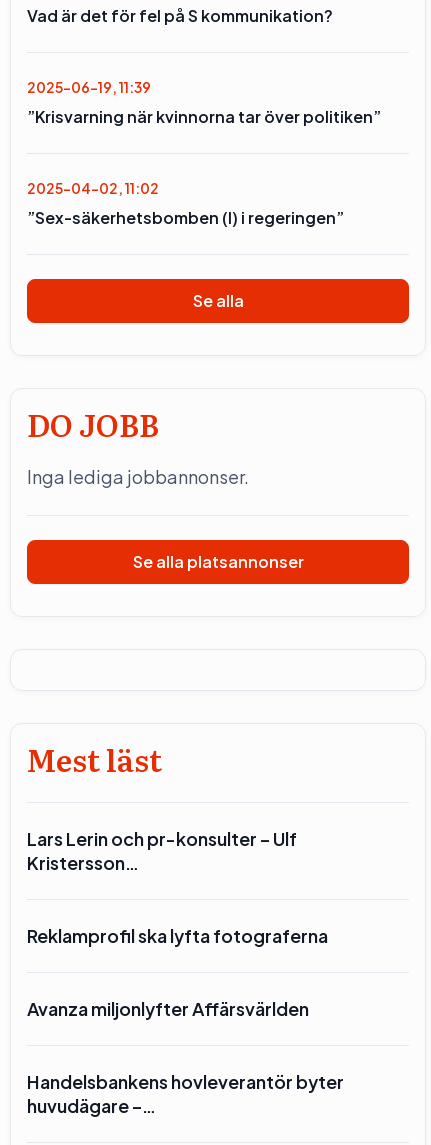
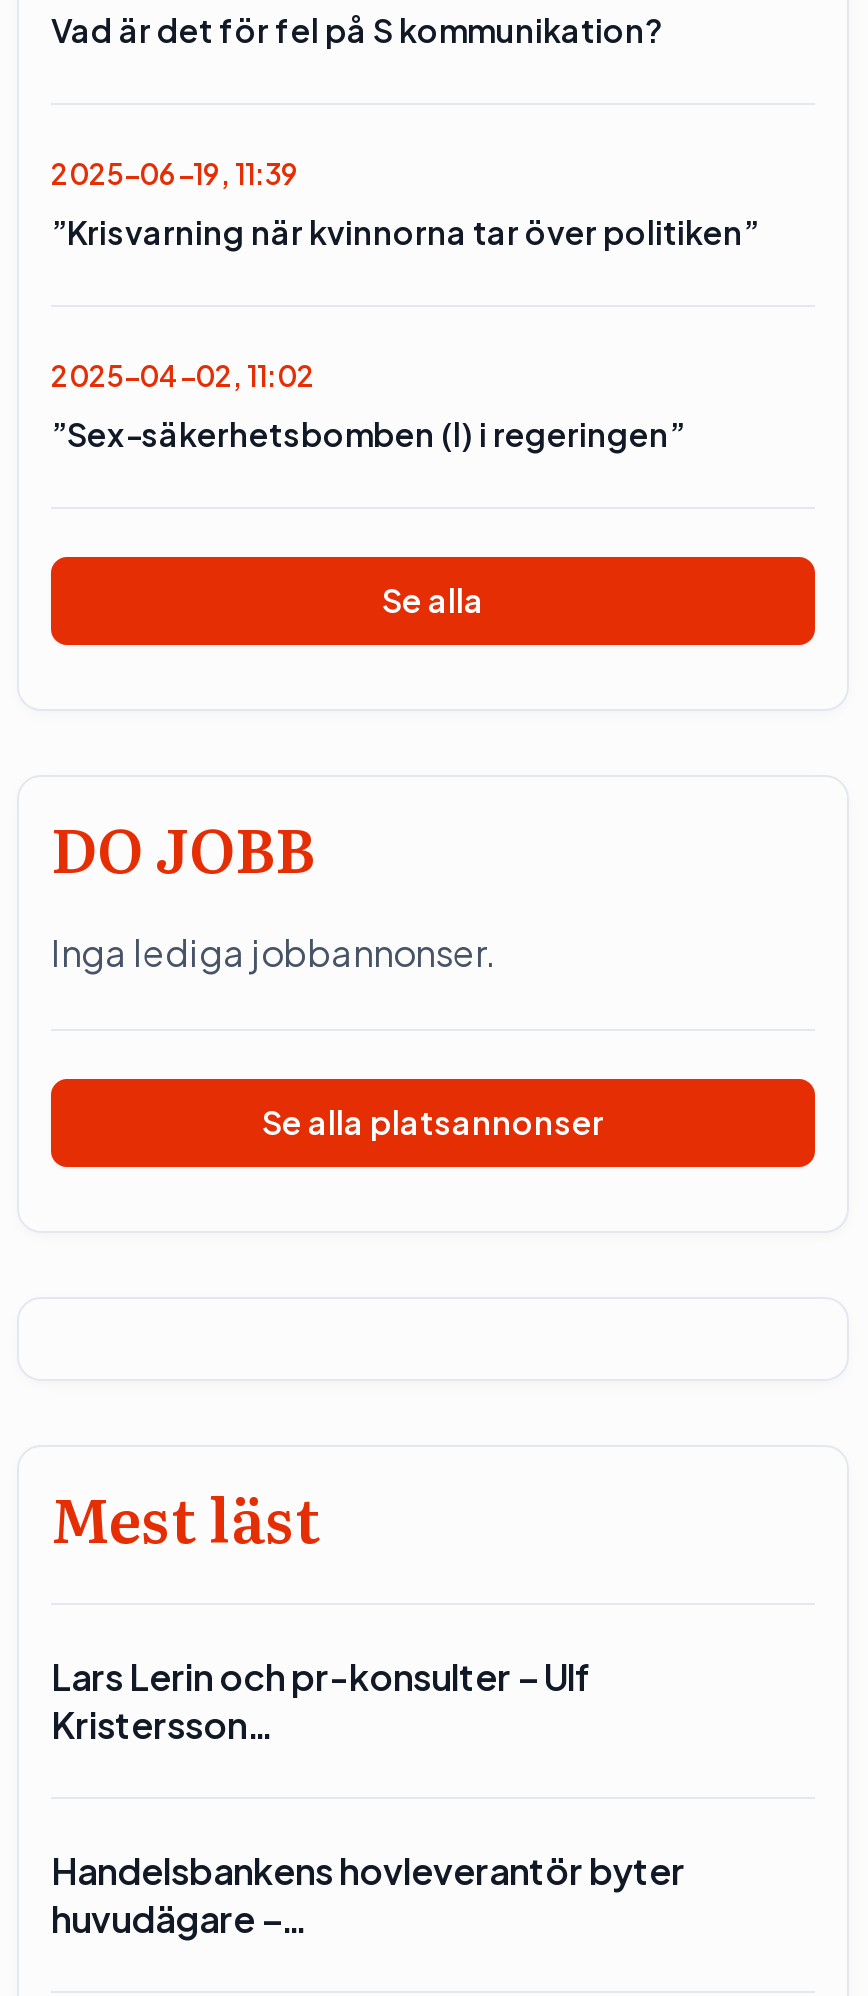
[27,924,328,1020] Reklamprofil ska lyfta fotograferna | Avanza miljonlyfter Affärsvärlden -> none

